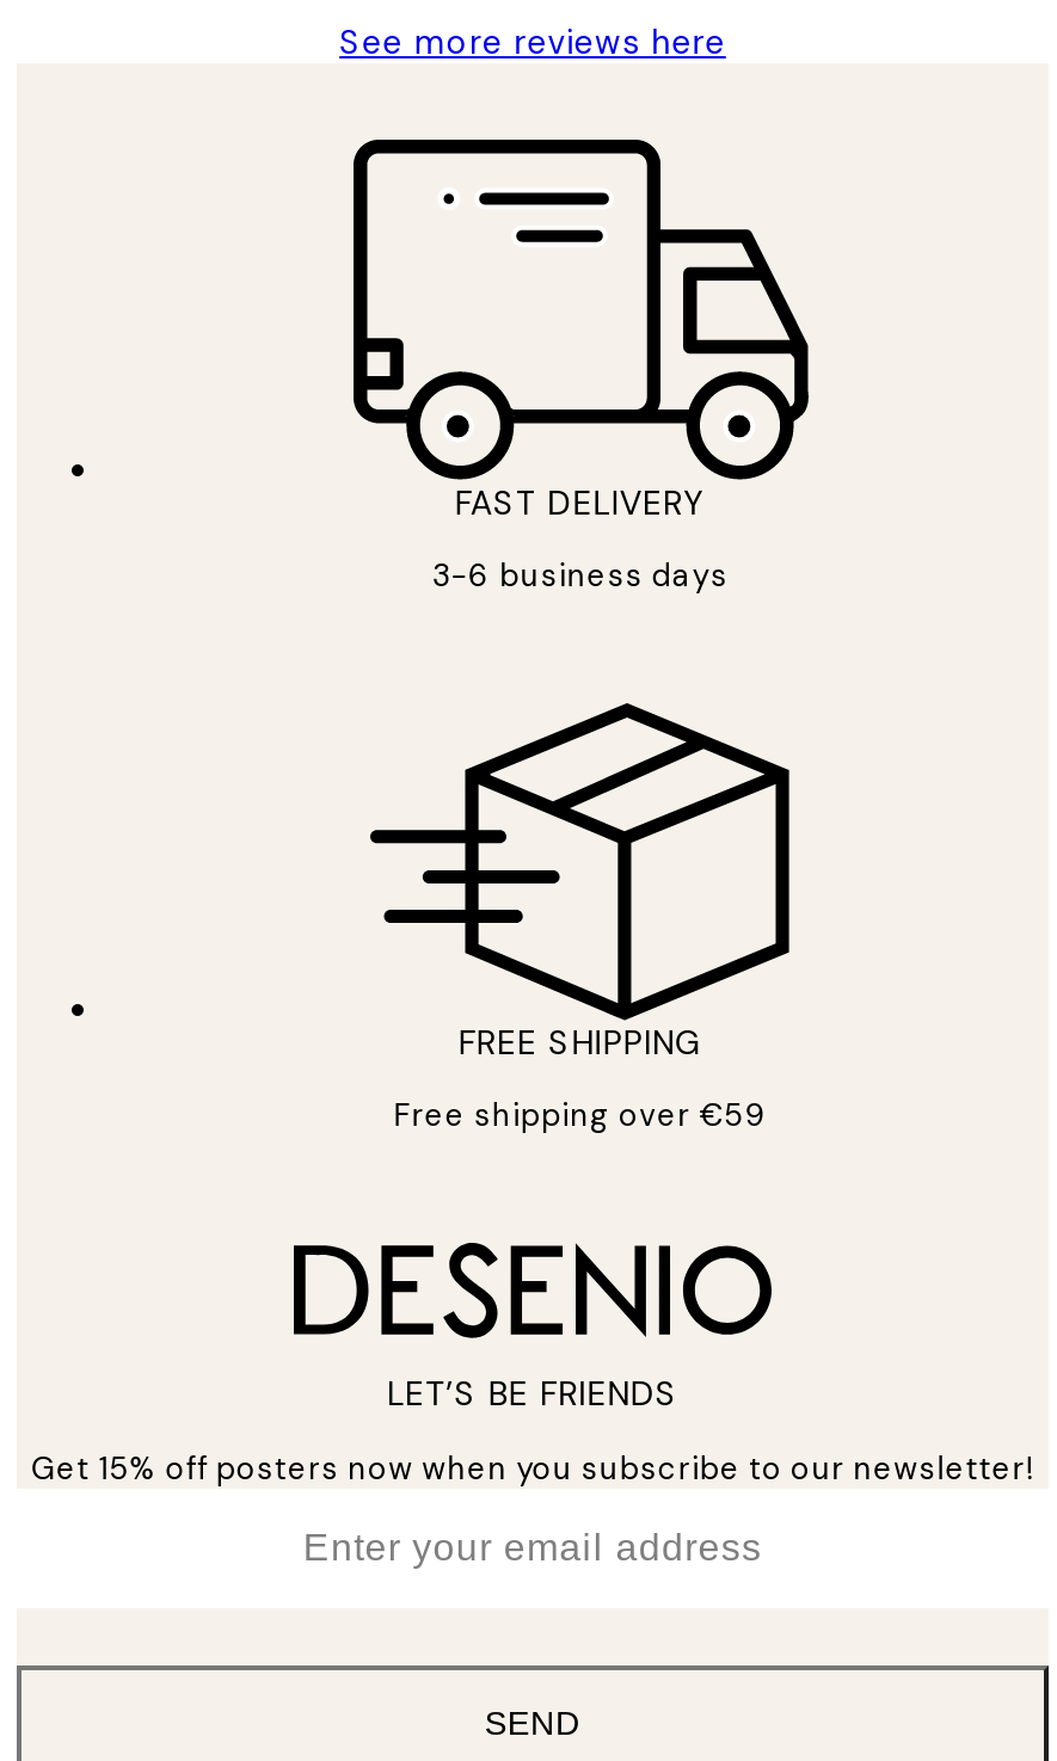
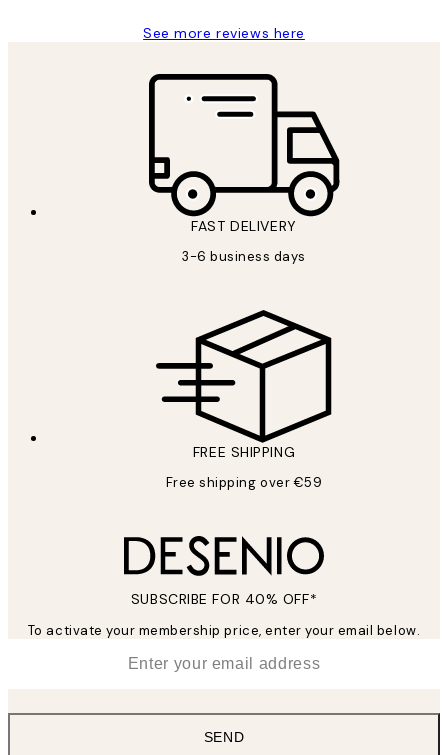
[387,1373,678,1416] LET’S BE FRIENDS -> [131,590,317,608] SUBSCRIBE FOR 40% OFF*
[31,1449,1034,1490] Get 15% off posters now when you subscribe to our newsletter! -> [28,622,420,639] To activate your membership price, enter your email below.

